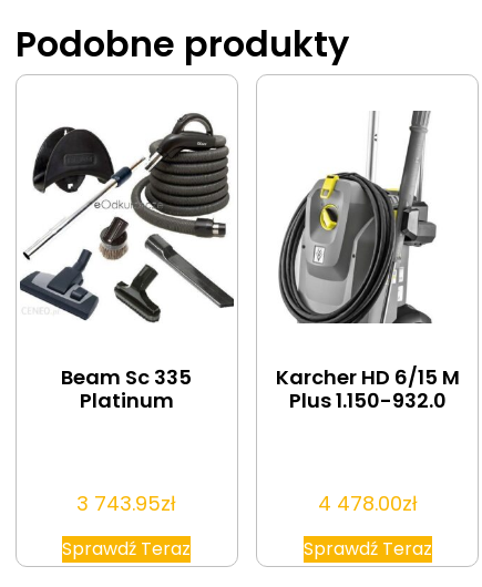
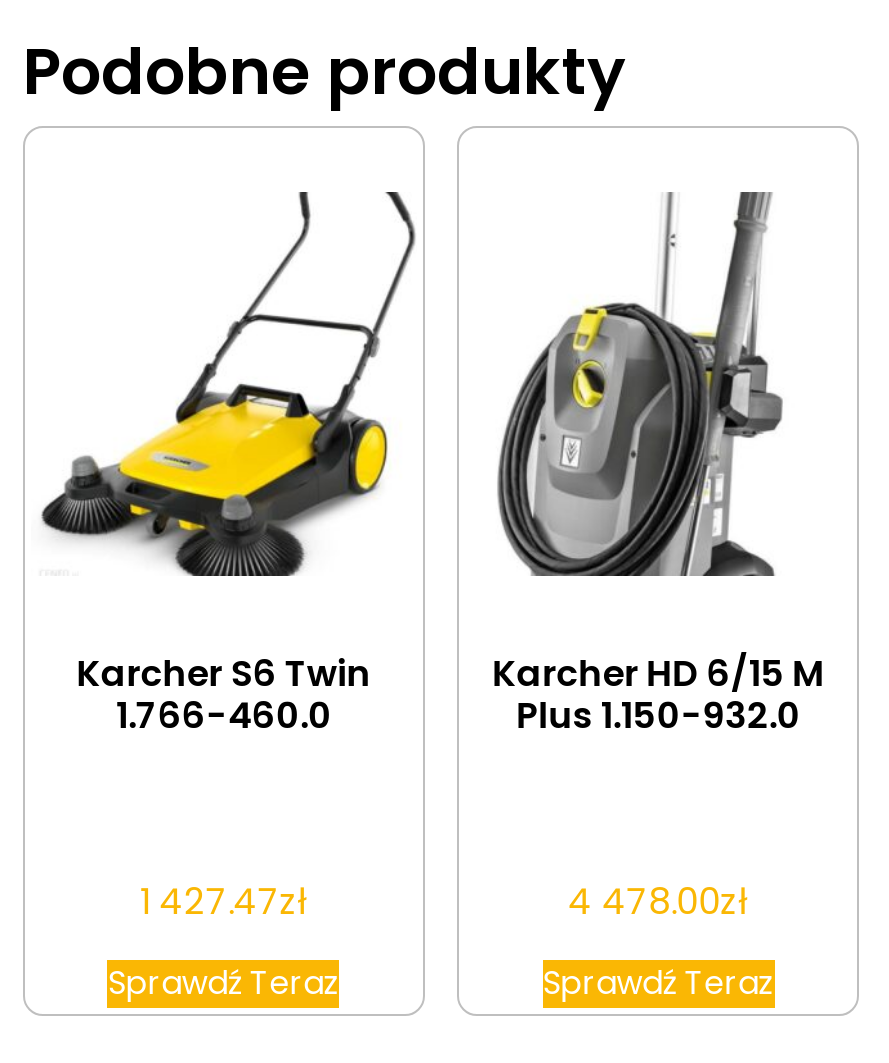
[19,111,235,414] [image] | Beam Sc 335 | Platinum -> [31,190,417,740] [image] | Karcher S6 Twin | 1.766-460.0
[77,489,177,517] 3 743.95zł -> [140,876,308,926] 1 427.47zł

